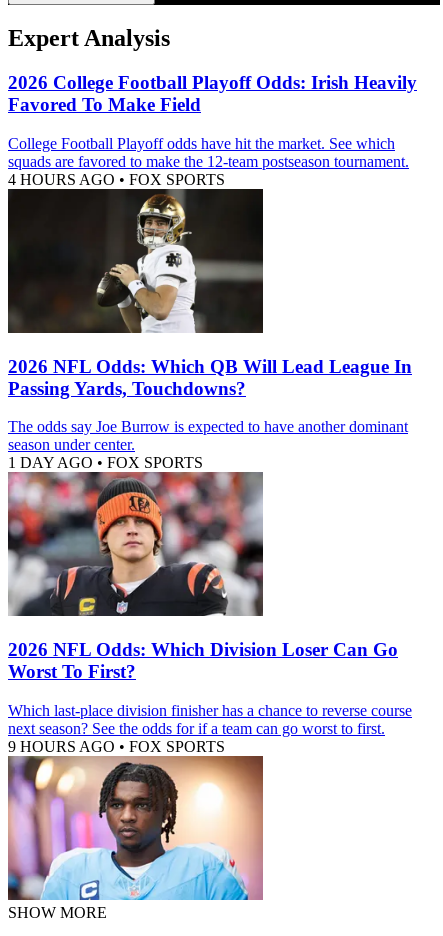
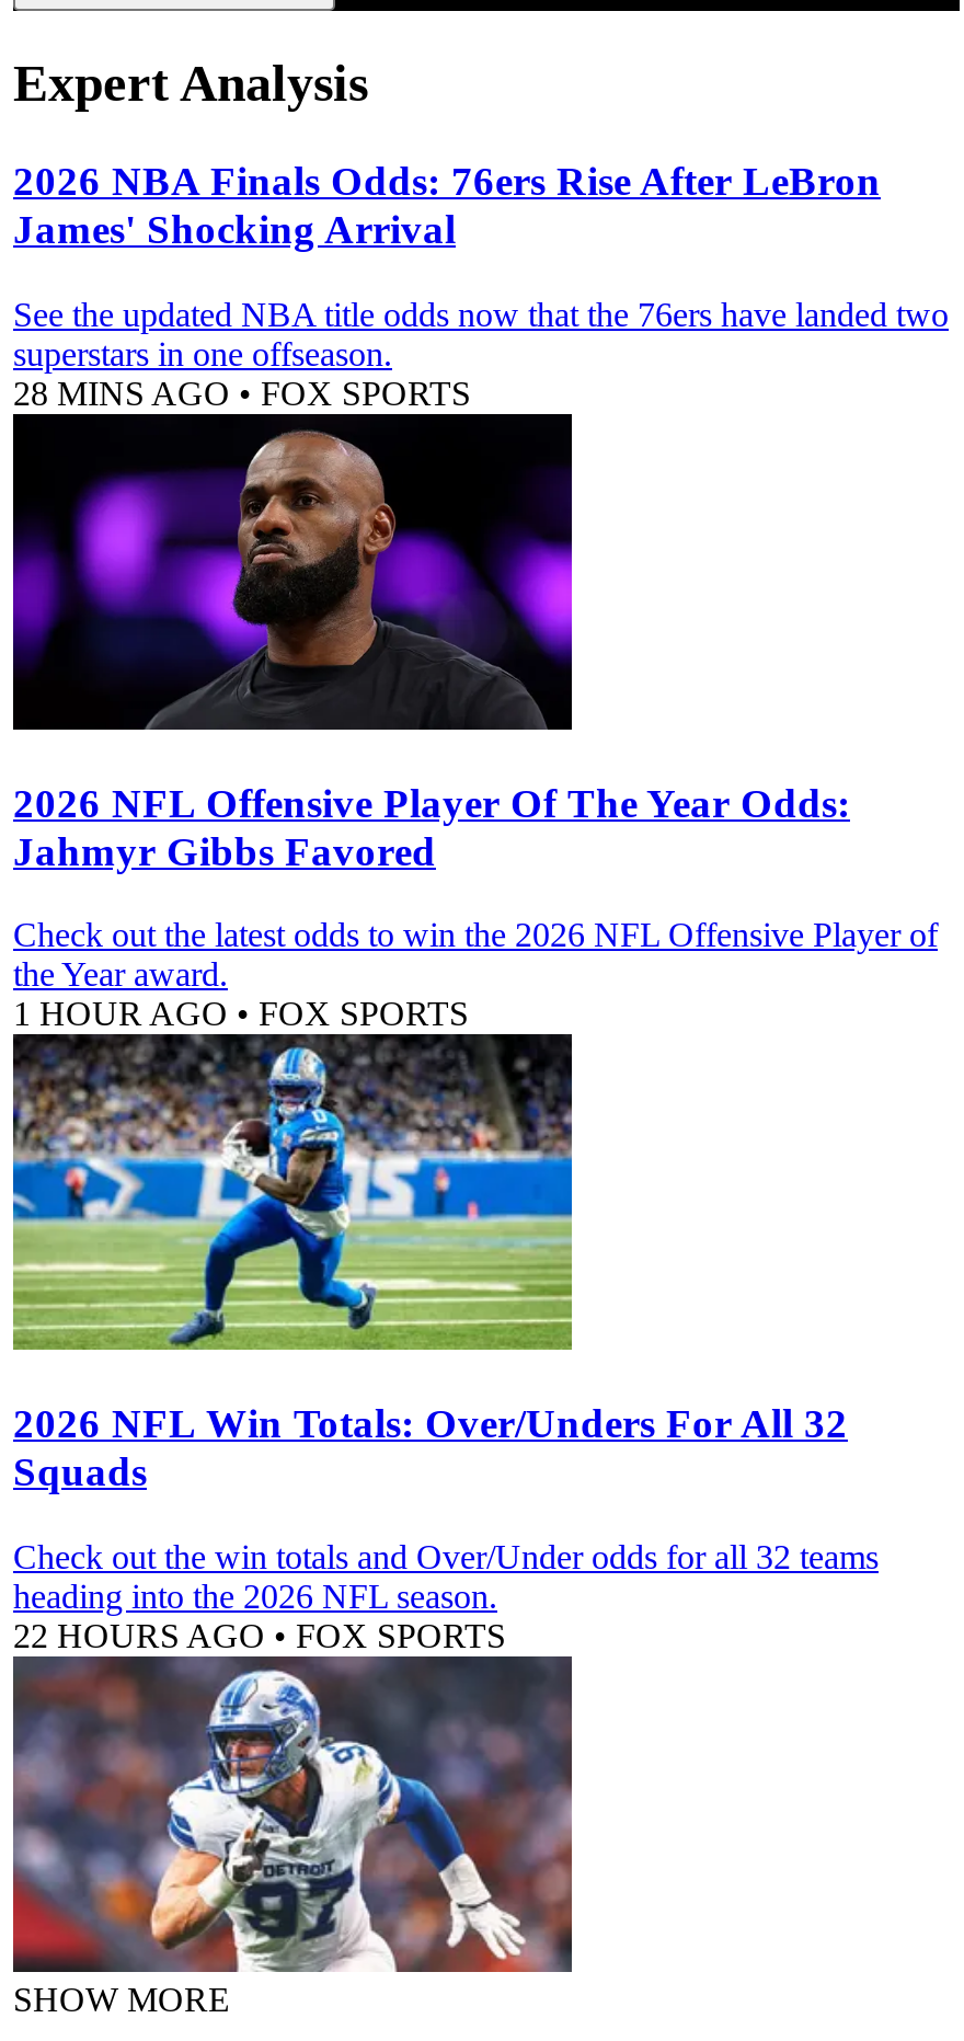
[8,72,417,115] 2026 College Football Playoff Odds: Irish Heavily | Favored To Make Field -> [13,158,881,252] 2026 NBA Finals Odds: 76ers Rise After LeBron | James' Shocking Arrival
[8,135,409,188] College Football Playoff odds have hit the market. See which | squads are favored to make the 12-team postseason tournament. | 4 HOURS AGO • FOX SPORTS -> [13,296,949,412] See the updated NBA title odds now that the 76ers have landed two | superstars in one offseason. | 28 MINS AGO • FOX SPORTS
[7,195,412,399] [image] | 2026 NFL Odds: Which QB Will Lead League In | Passing Yards, Touchdowns? -> [11,427,850,873] [image] | 2026 NFL Offensive Player Of The Year Odds: | Jahmyr Gibbs Favored
[7,418,408,617] [image] | The odds say Joe Burrow is expected to have another dominant | season under center. | 1 DAY AGO • FOX SPORTS -> [11,917,938,1352] [image] | Check out the latest odds to win the 2026 NFL Offensive Player of | the Year award. | 1 HOUR AGO • FOX SPORTS
[8,639,398,682] 2026 NFL Odds: Which Division Loser Can Go | Worst To First? -> [13,1400,848,1494] 2026 NFL Win Totals: Over/Unders For All 32 | Squads
[8,702,412,755] Which last-place division finisher has a chance to reverse course | next season? See the odds for if a team can go worst to first. | 9 HOURS AGO • FOX SPORTS -> [13,1538,879,1654] Check out the win totals and Over/Under odds for all 32 teams | heading into the 2026 NFL season. | 22 HOURS AGO • FOX SPORTS
[7,756,264,901] [image] -> [11,1656,574,1974] [image]

